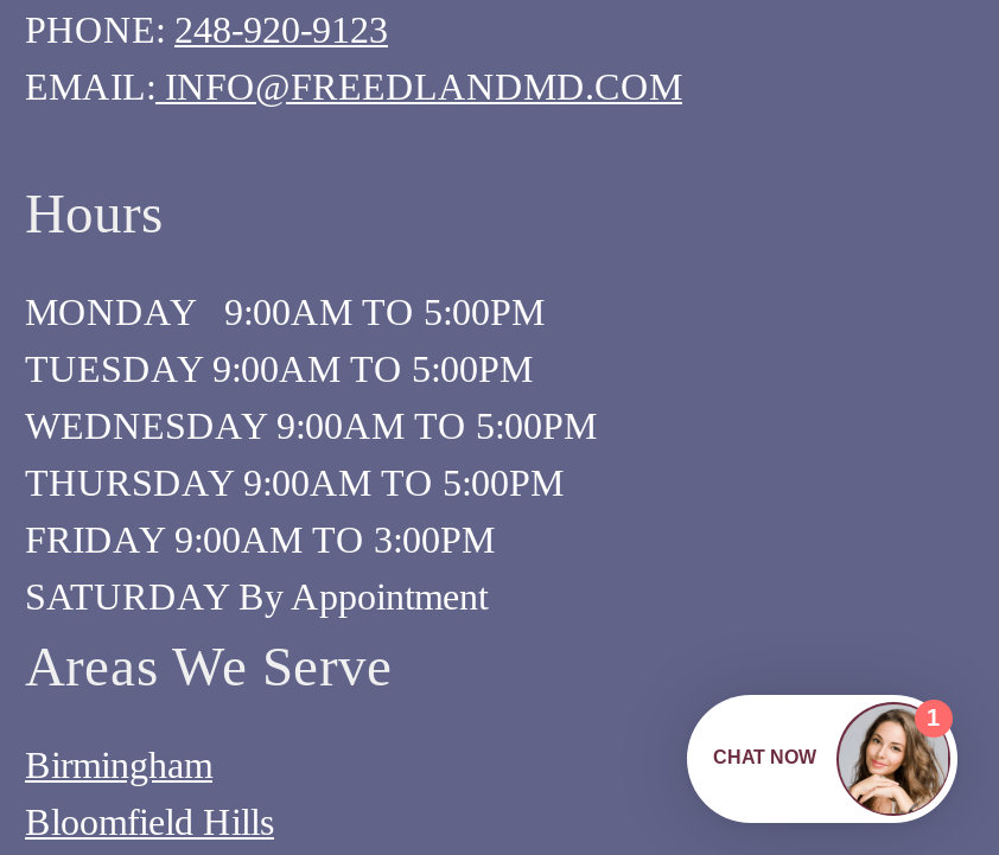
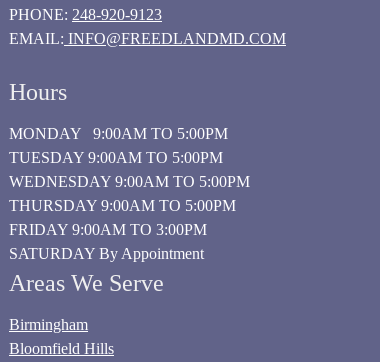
[685,693,960,825] [image] -> none

